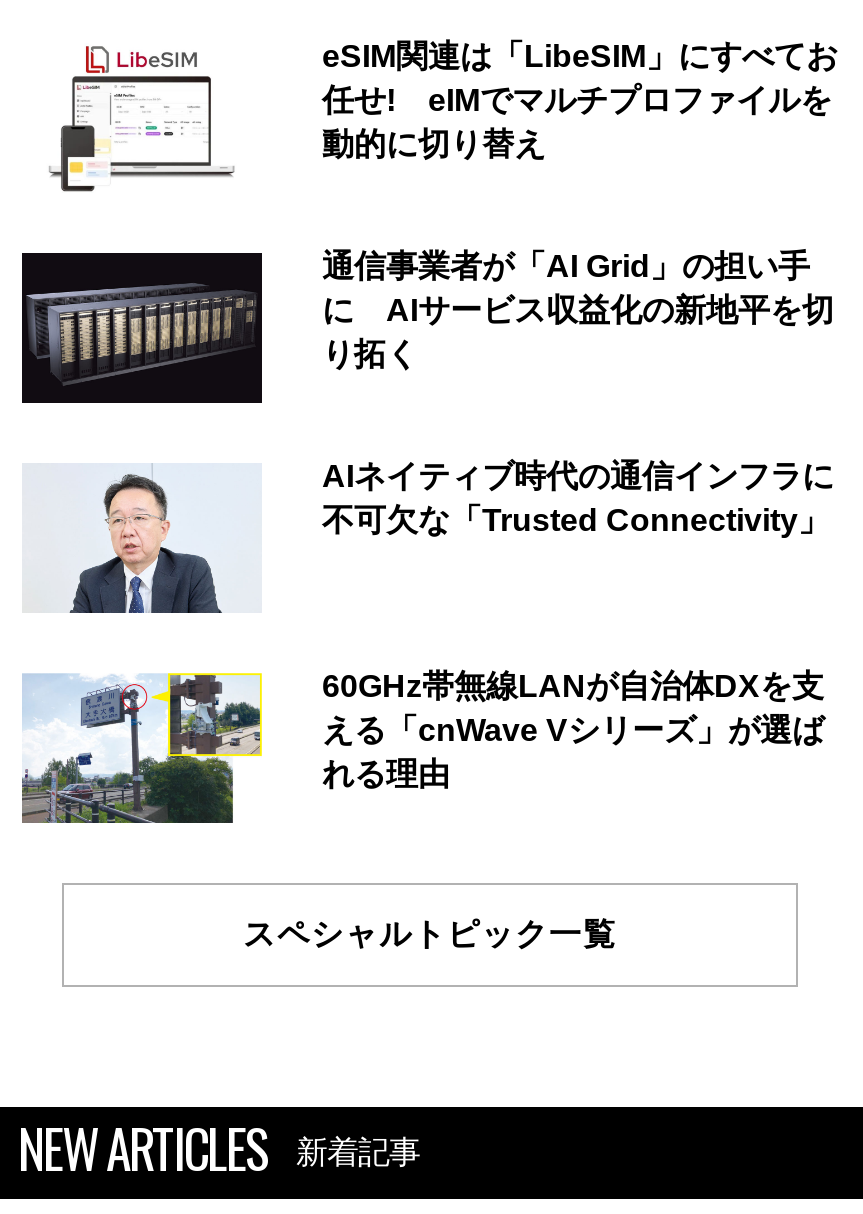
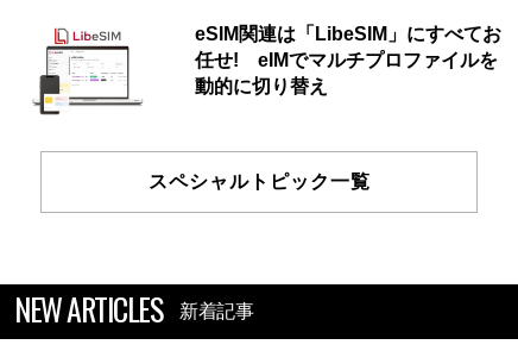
[20,249,834,405] [image] | 通信事業者が「AI Grid」の担い手 | に AIサービス収益化の新地平を切 | り拓く -> none
[68,465,224,615] [image] -> none
[322,459,834,537] AIネイティブ時代の通信インフラに | 不可欠な「Trusted Connectivity」 -> none
[20,669,824,825] [image] | 60GHz帯無線LANが自治体DXを支 | える「cnWave Vシリーズ」が選ば | れる理由 -> none

